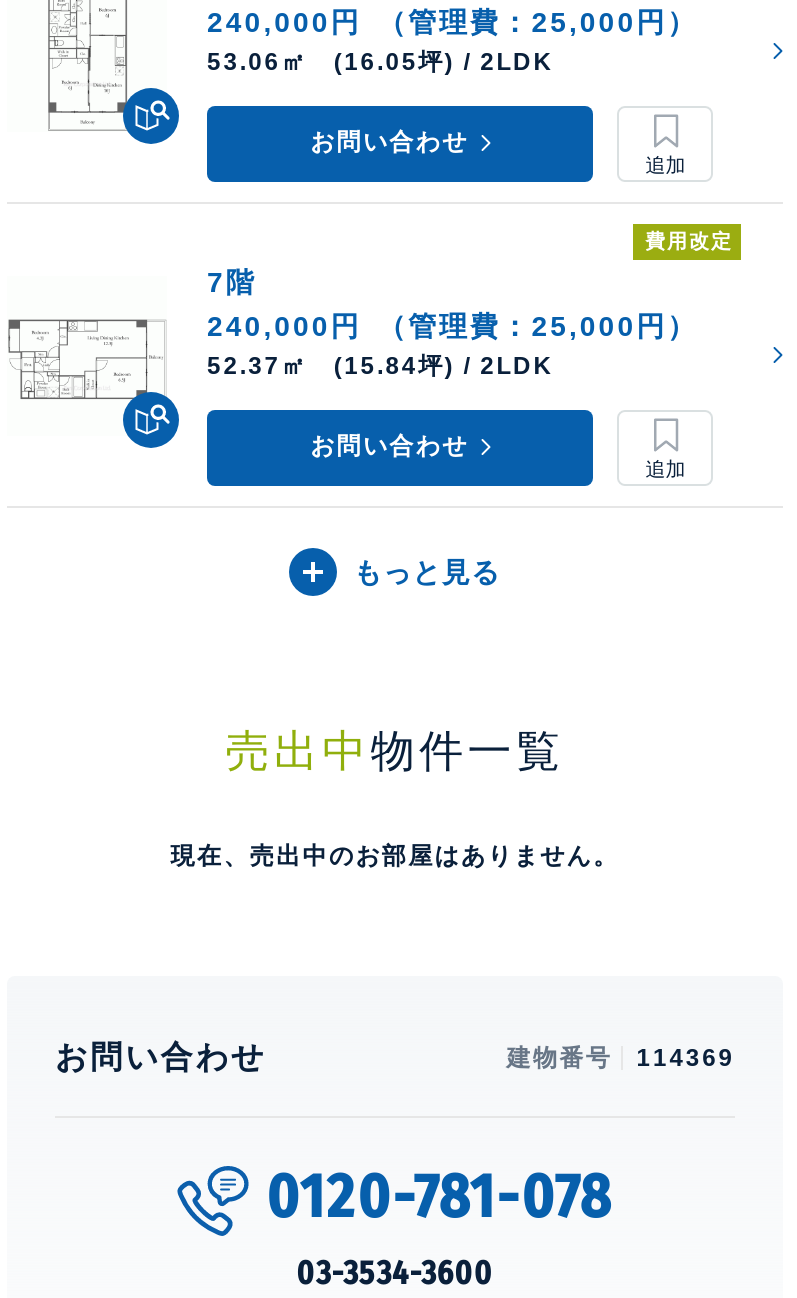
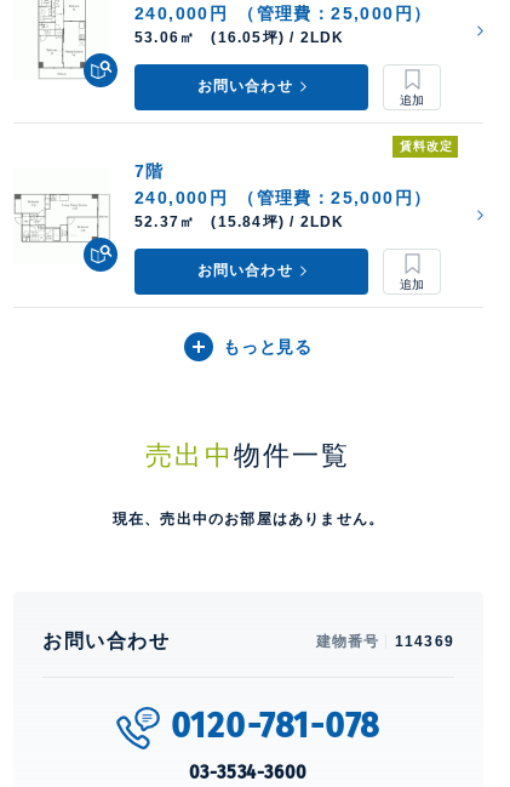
[645,231,733,253] 費用改定 -> [400,140,453,153] 賃料改定

